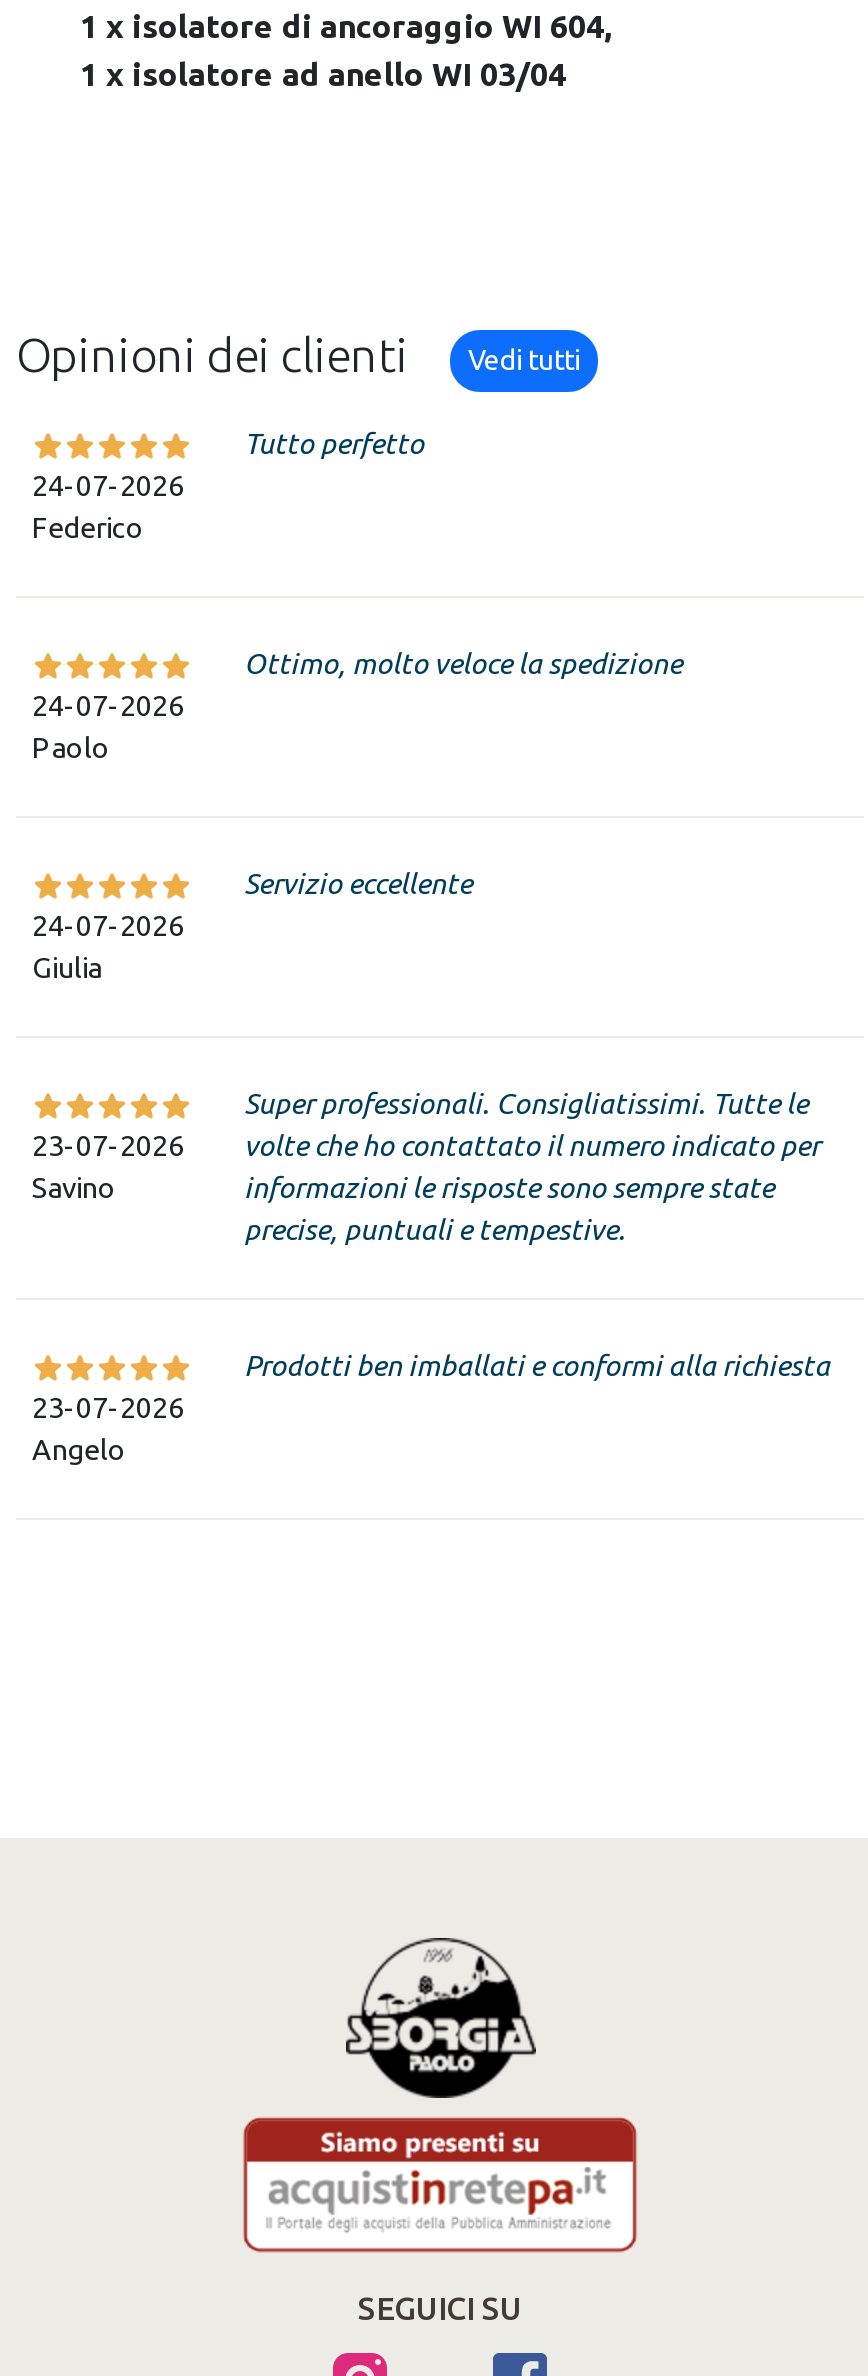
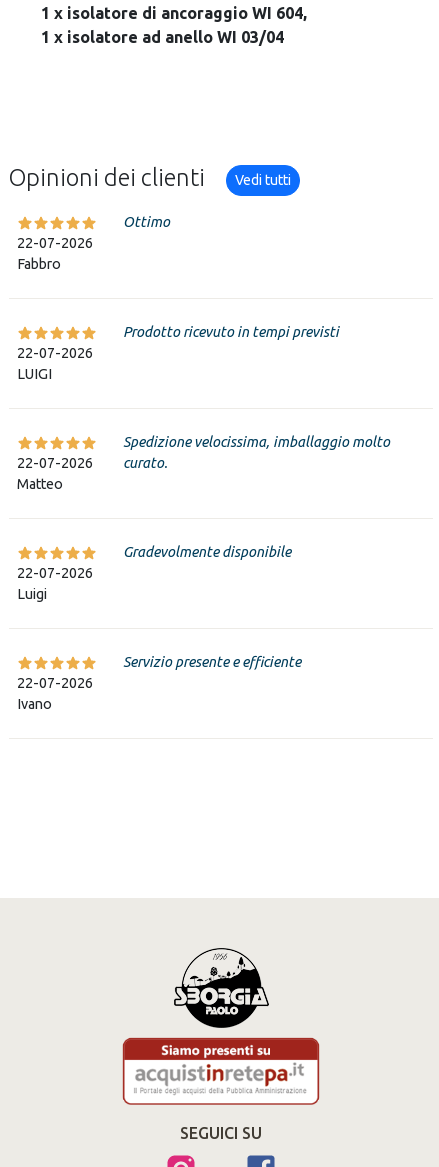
[244,427,424,459] Tutto perfetto -> [123,213,170,229] Ottimo
[32,469,184,543] 24-07-2026 | Federico -> [17,234,93,271] 22-07-2026 | Fabbro
[244,647,682,679] Ottimo, molto veloce la spedizione -> [123,323,339,339] Prodotto ricevuto in tempi previsti
[32,689,184,763] 24-07-2026 | Paolo -> [17,344,93,381] 22-07-2026 | LUIGI
[244,867,472,899] Servizio eccellente -> [123,433,390,470] Spedizione velocissima, imballaggio molto | curato.
[32,909,184,983] 24-07-2026 | Giulia -> [17,454,93,491] 22-07-2026 | Matteo
[244,1087,820,1245] Super professionali. Consigliatissimi. Tutte le | volte che ho contattato il numero indicato per | informazioni le risposte sono sempre state | precise, puntuali e tempestive. -> [123,543,291,559] Gradevolmente disponibile
[32,1129,184,1203] 23-07-2026 | Savino -> [17,564,93,601] 22-07-2026 | Luigi
[244,1349,830,1381] Prodotti ben imballati e conformi alla richiesta -> [123,653,301,669] Servizio presente e efficiente
[32,1391,184,1465] 23-07-2026 | Angelo -> [17,674,93,711] 22-07-2026 | Ivano

